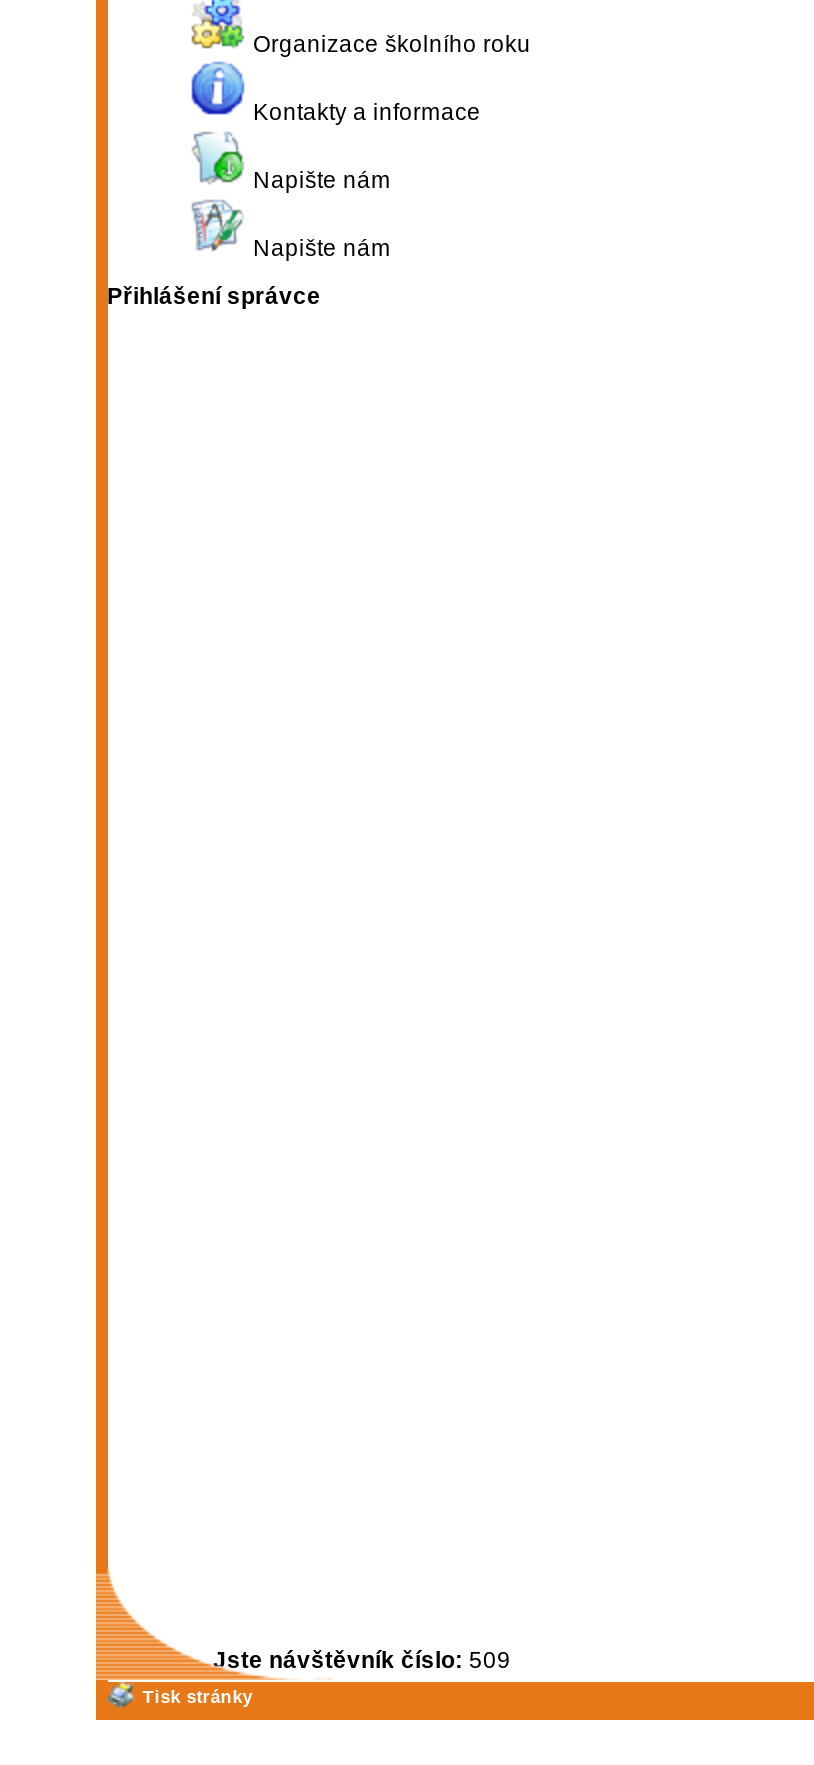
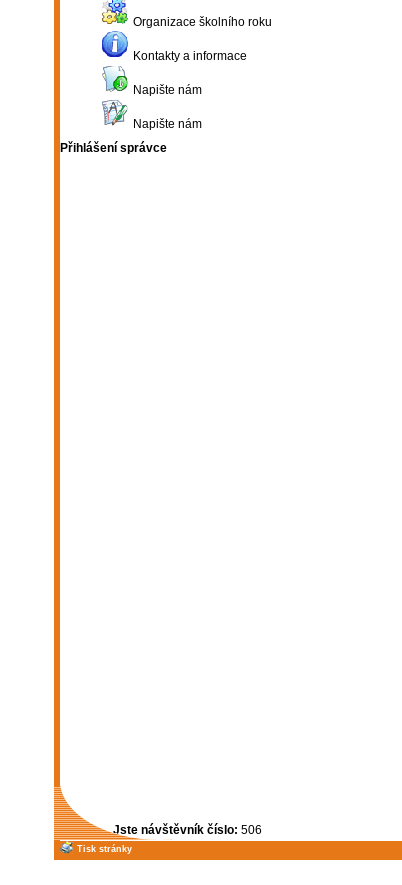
[213,1647,511,1673] Jste návštěvník číslo: 509 -> [112,823,261,836] Jste návštěvník číslo: 506

